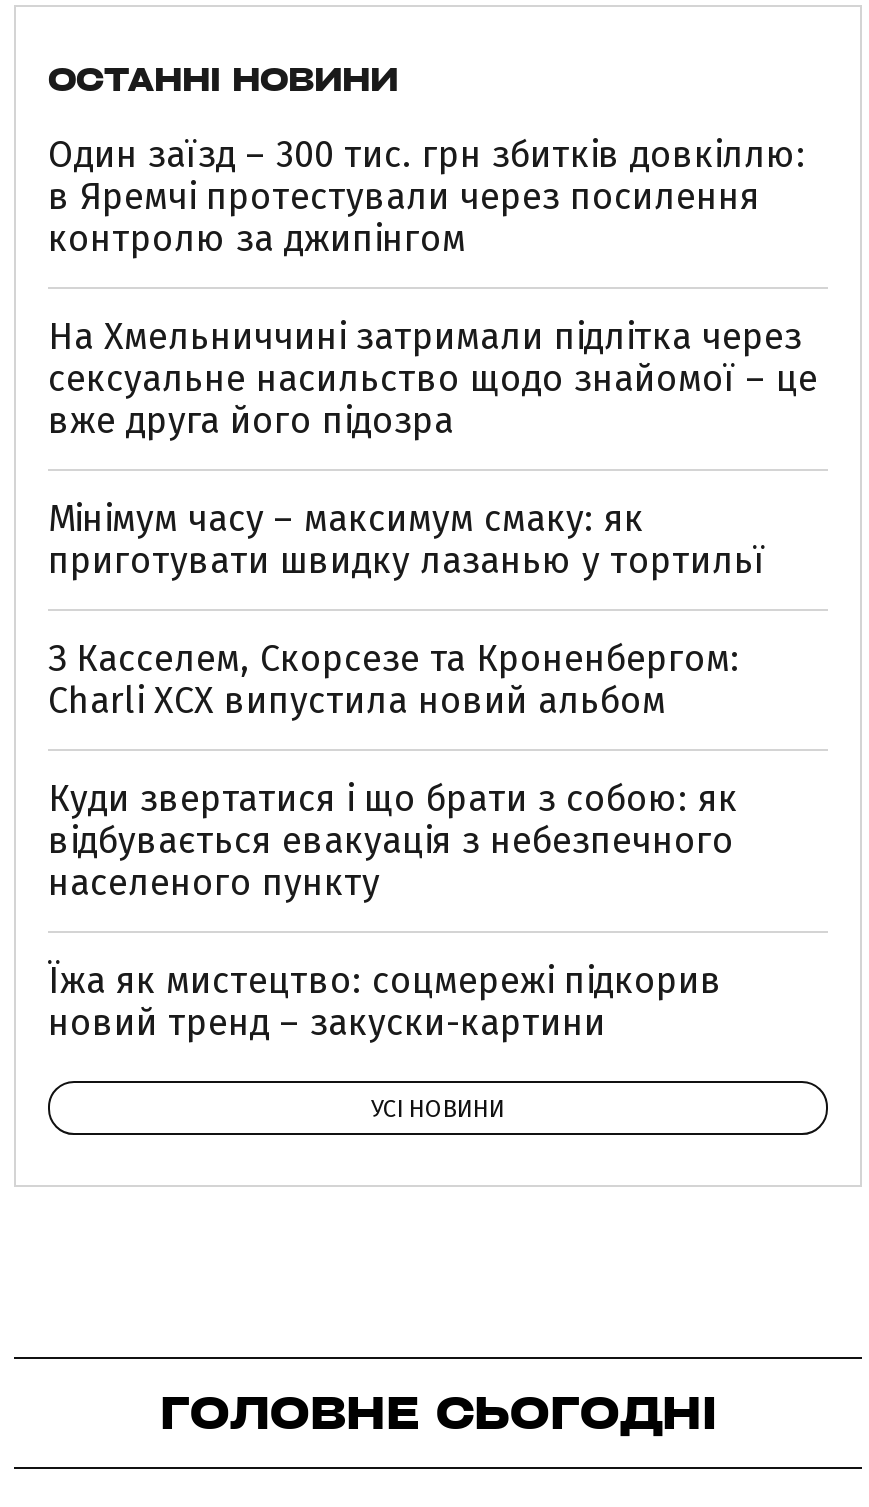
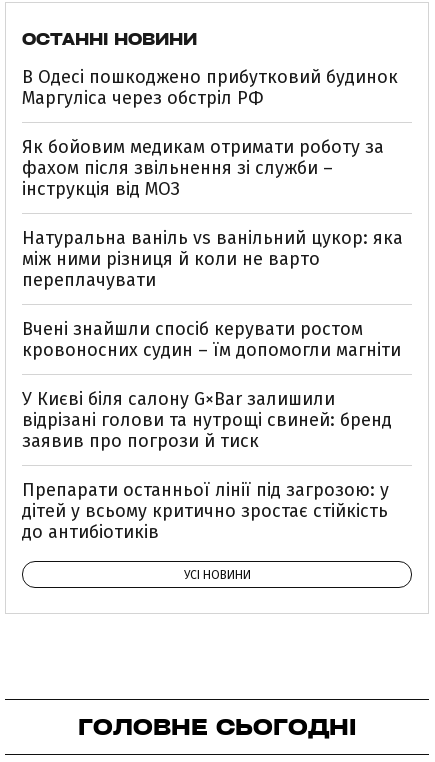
[48,133,806,261] Один заїзд – 300 тис. грн збитків довкіллю: | в Яремчі протестували через посилення | контролю за джипінгом -> [22,66,398,109] В Одесі пошкоджено прибутковий будинок | Маргуліса через обстріл РФ
[48,315,818,443] На Хмельниччині затримали підлітка через | сексуальне насильство щодо знайомої – це | вже друга його підозра -> [22,136,384,200] Як бойовим медикам отримати роботу за | фахом після звільнення зі служби – | інструкція від МОЗ
[48,497,766,583] Мінімум часу – максимум смаку: як | приготувати швидку лазанью у тортильї -> [22,227,403,291] Натуральна ваніль vs ванільний цукор: яка | між ними різниця й коли не варто | переплачувати
[48,637,740,723] З Касселем, Скорсезе та Кроненбергом: | Charli XCX випустила новий альбом -> [22,318,401,361] Вчені знайшли спосіб керувати ростом | кровоносних судин – їм допомогли магніти
[48,777,738,905] Куди звертатися і що брати з собою: як | відбувається евакуація з небезпечного | населеного пункту -> [22,388,392,452] У Києві біля салону G×Bar залишили | відрізані голови та нутрощі свиней: бренд | заявив про погрози й тиск
[48,959,722,1045] Їжа як мистецтво: соцмережі підкорив | новий тренд – закуски-картини -> [22,479,389,543] Препарати останньої лінії під загрозою: у | дітей у всьому критично зростає стійкість | до антибіотиків

